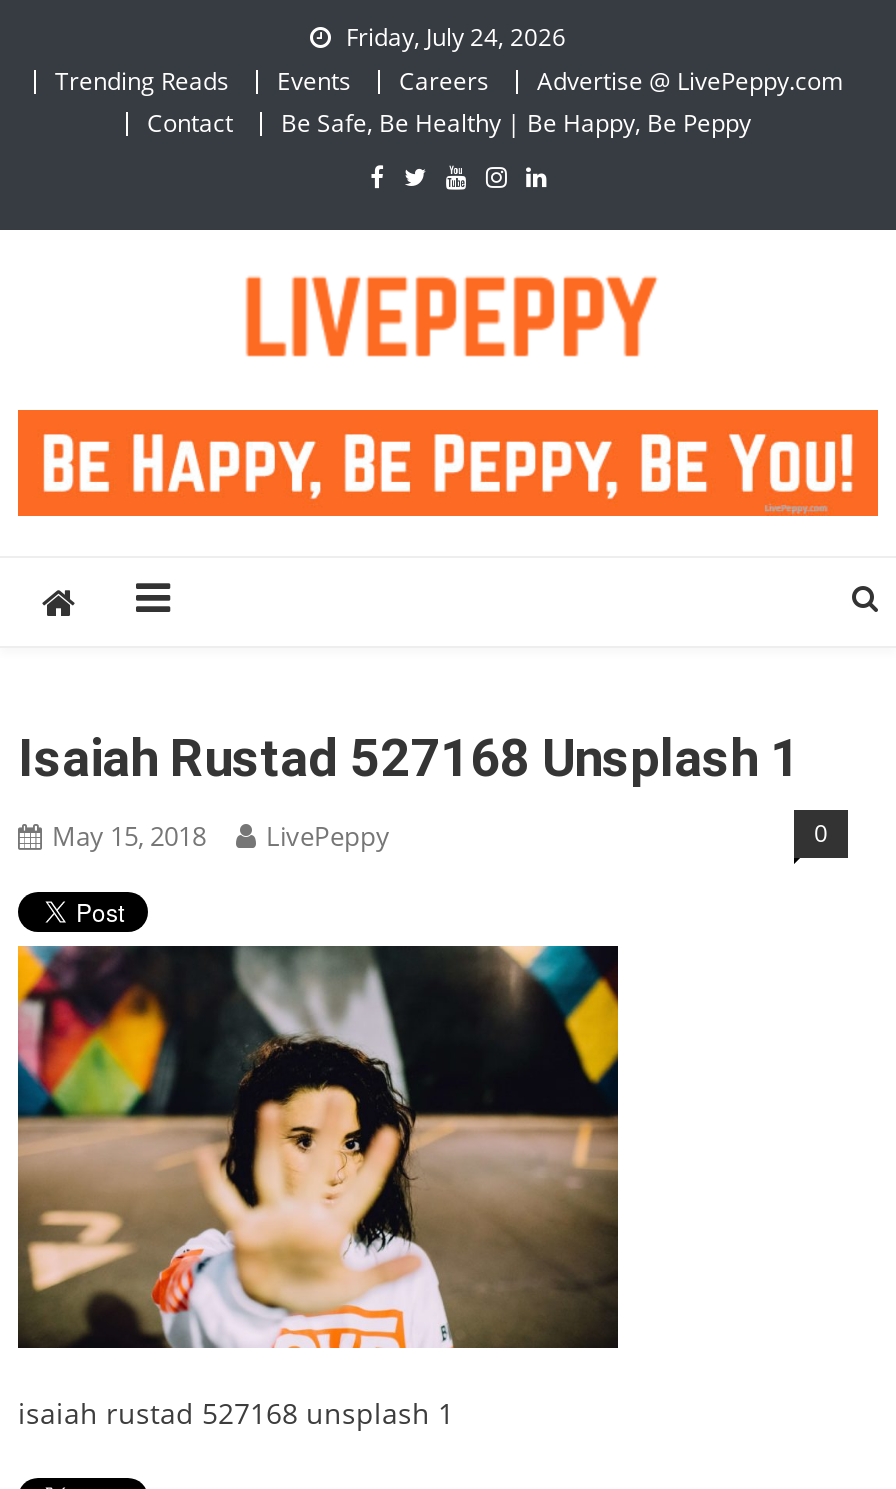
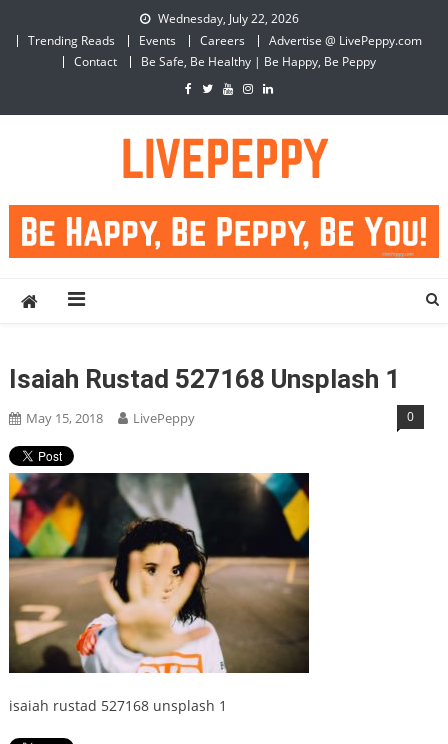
[346,20,566,54] Friday, July 24, 2026 -> [157,10,298,27] Wednesday, July 22, 2026

